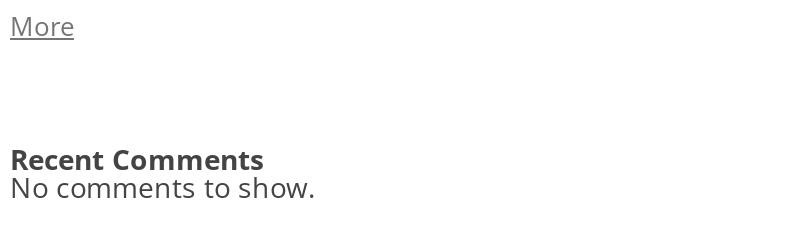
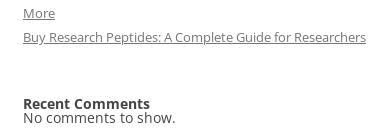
none -> [23,28,366,46] Buy Research Peptides: A Complete Guide for Researchers

